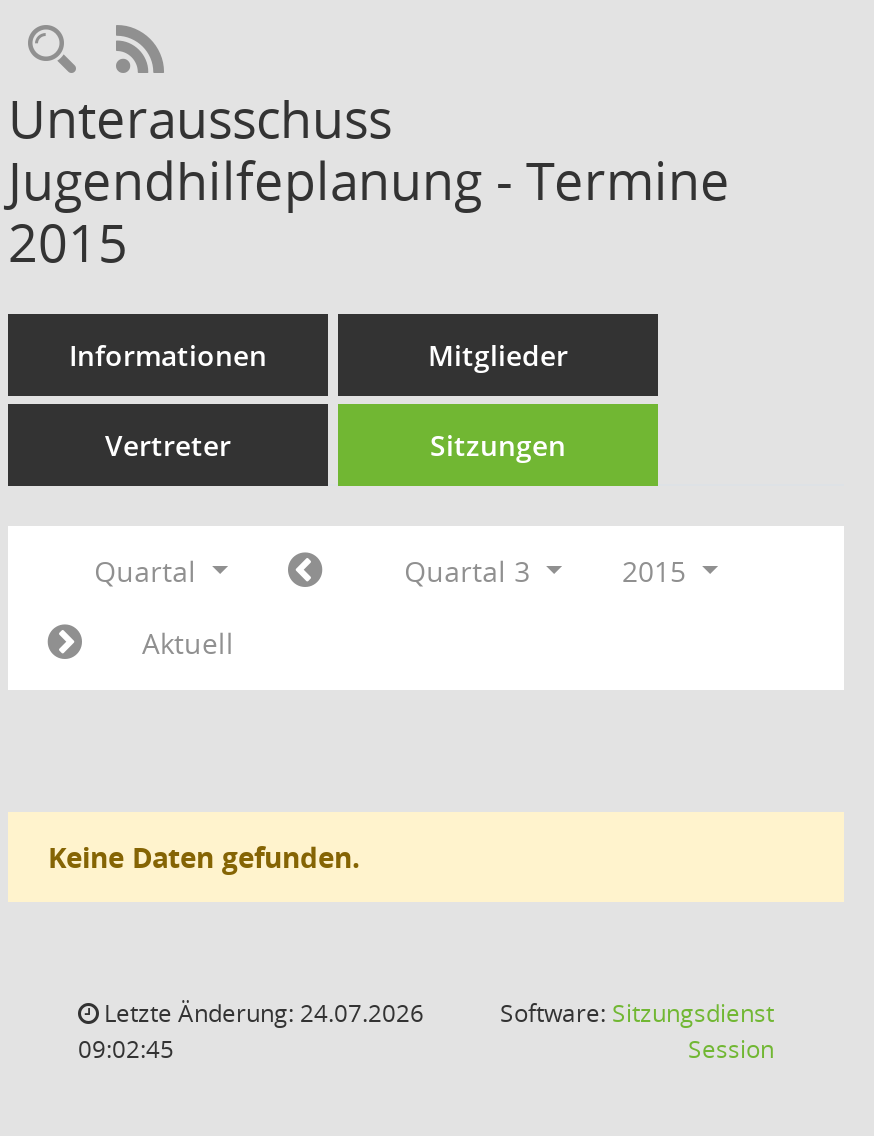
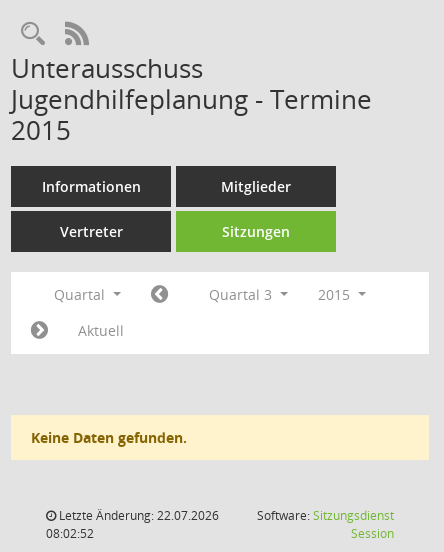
[98,996,424,1030] Letzte Änderung: 24.07.2026 -> [56,507,219,524] Letzte Änderung: 22.07.2026
[78,1032,174,1066] 09:02:45 -> [46,525,94,542] 08:02:52

